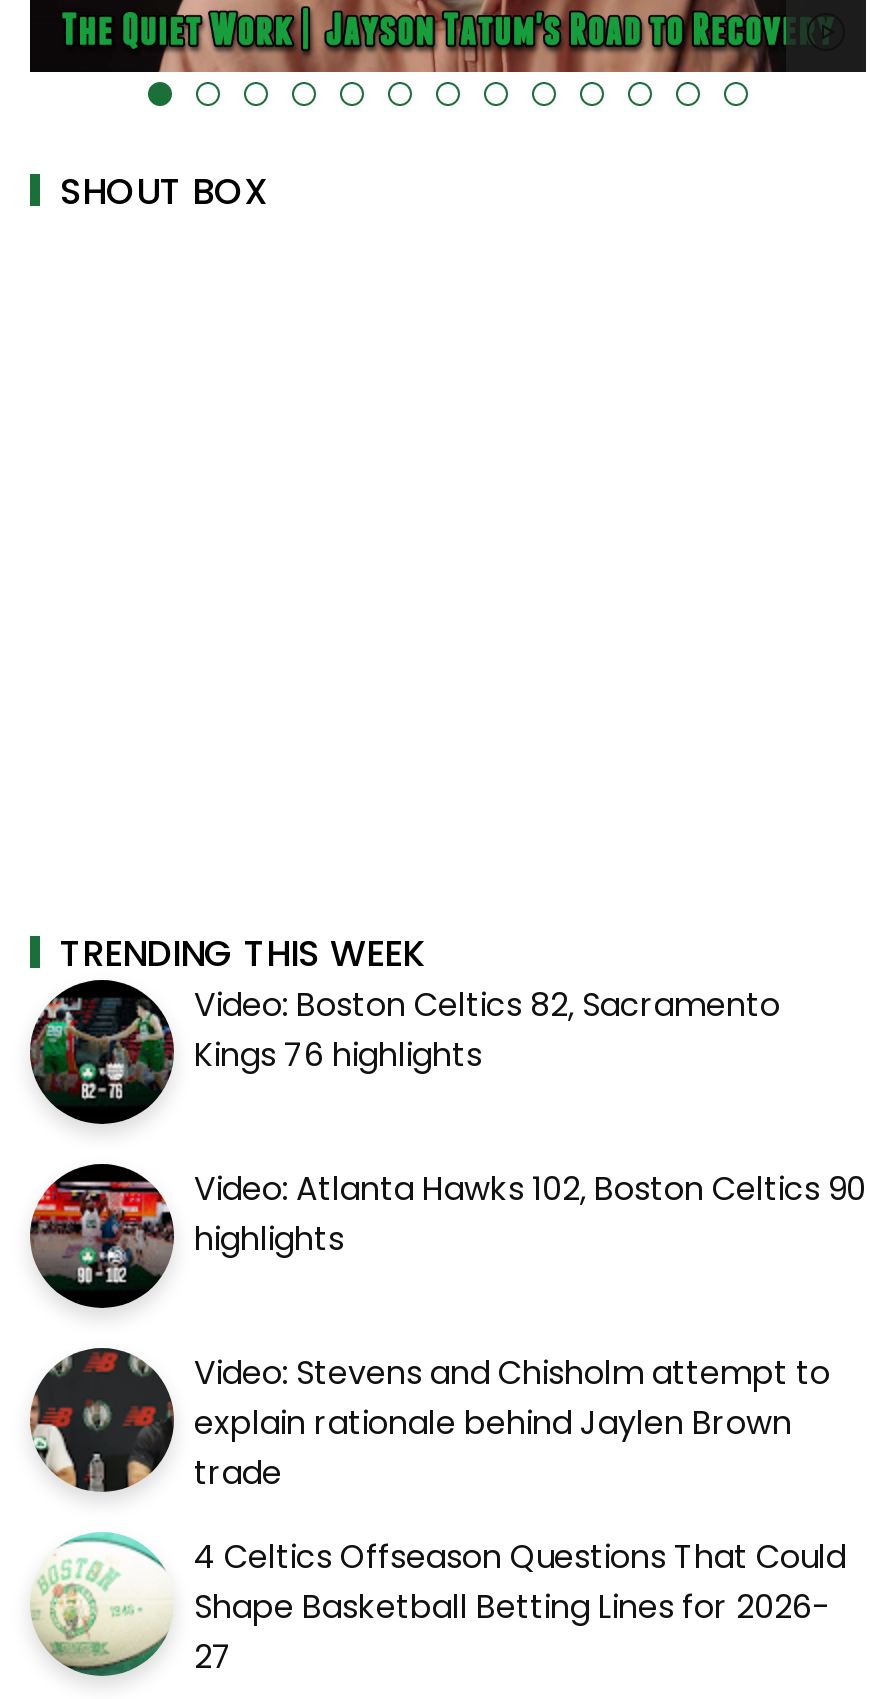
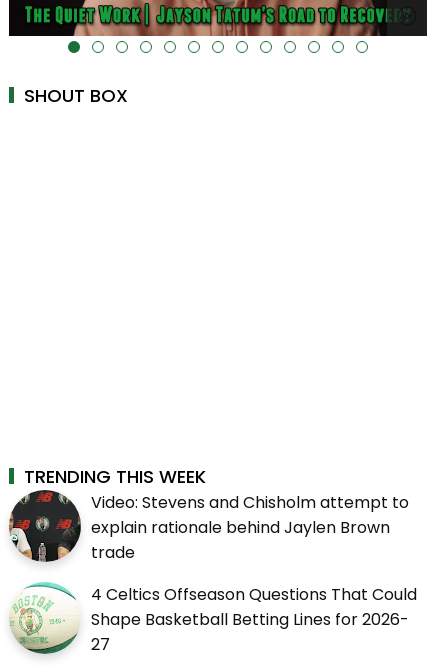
[30,982,866,1262] [image] | Video: Boston Celtics 82, Sacramento | Kings 76 highlights | Video: Atlanta Hawks 102, Boston Celtics 90 | highlights -> none
[28,1162,166,1310] [image] -> none

